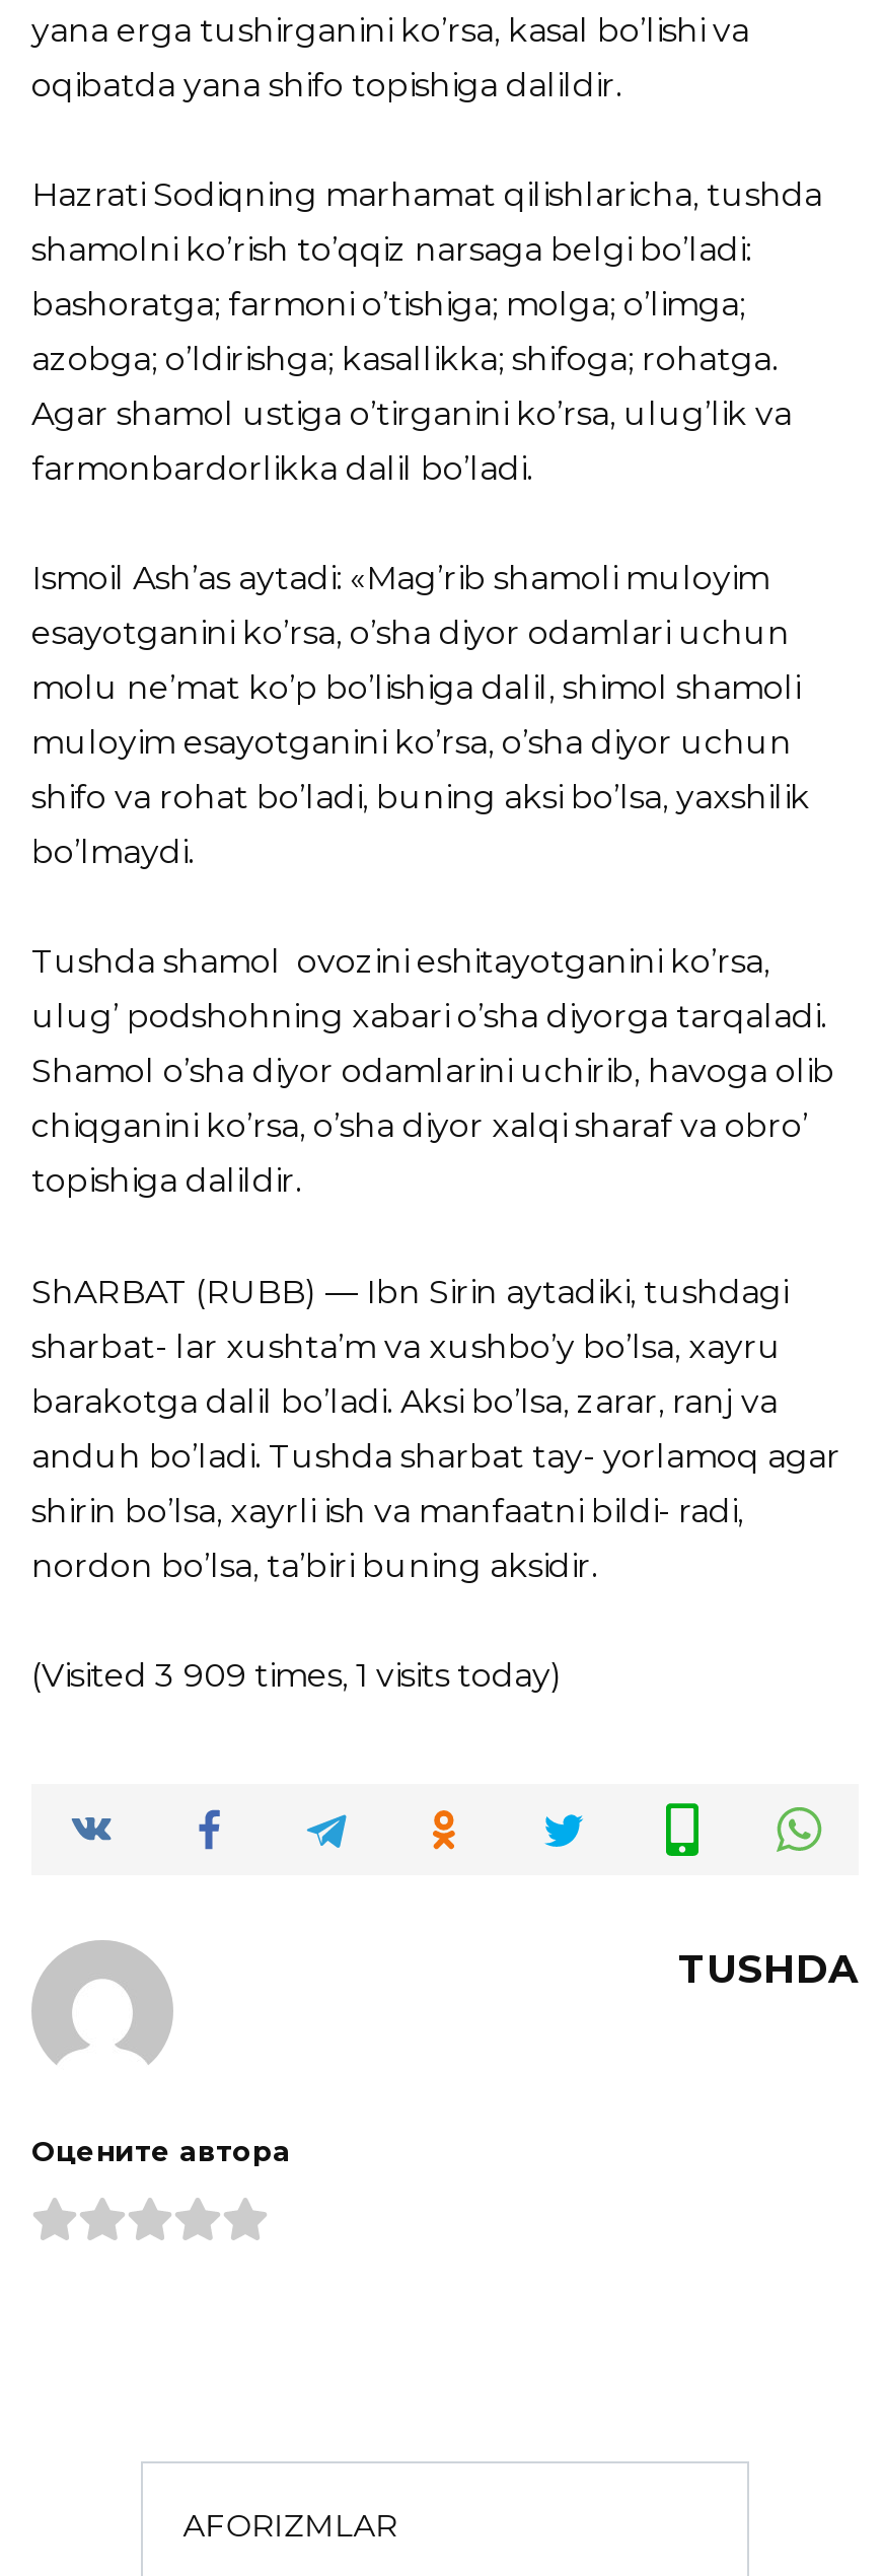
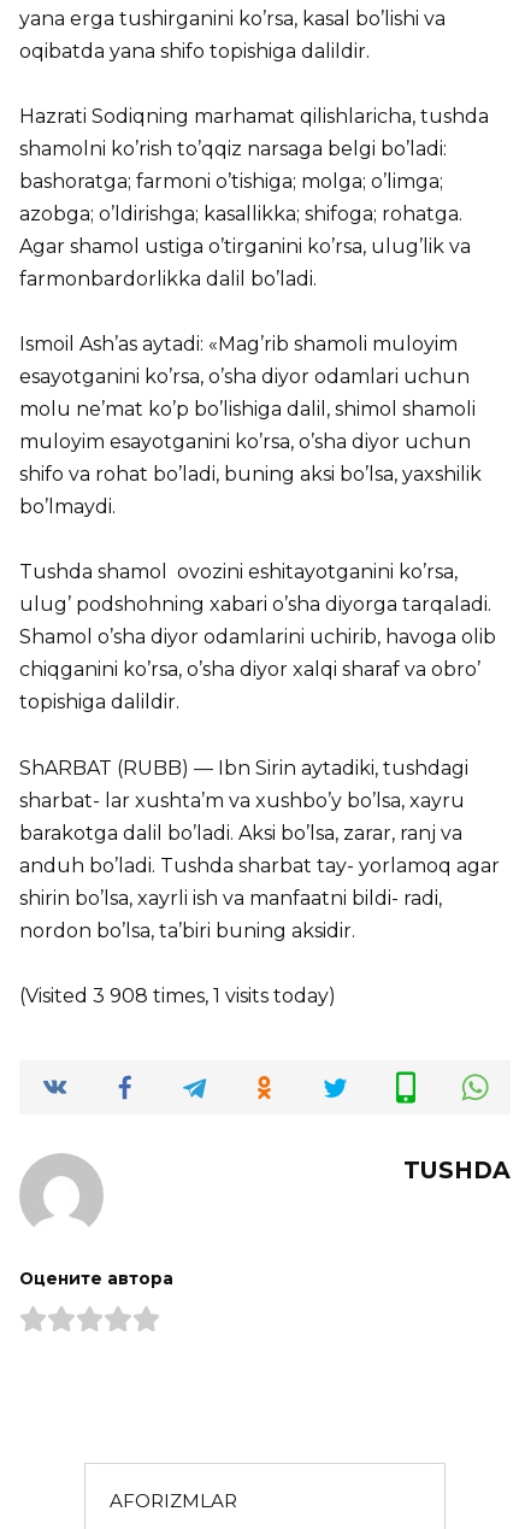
[31,1656,563,1694] (Visited 3 909 times, 1 visits today) -> [19,984,336,1007] (Visited 3 908 times, 1 visits today)

